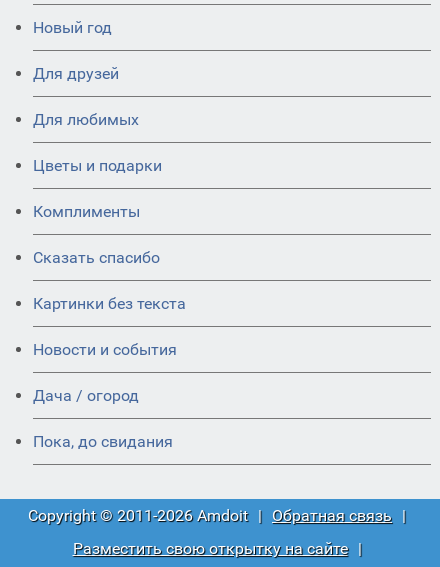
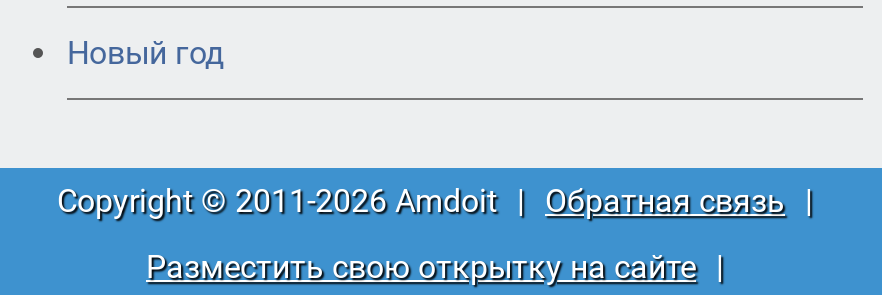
[33,64,186,451] Для друзей | Для любимых | Цветы и подарки | Комплименты | Сказать спасибо | Картинки без текста | Новости и события | Дача / огород | Пока, до свидания -> none

